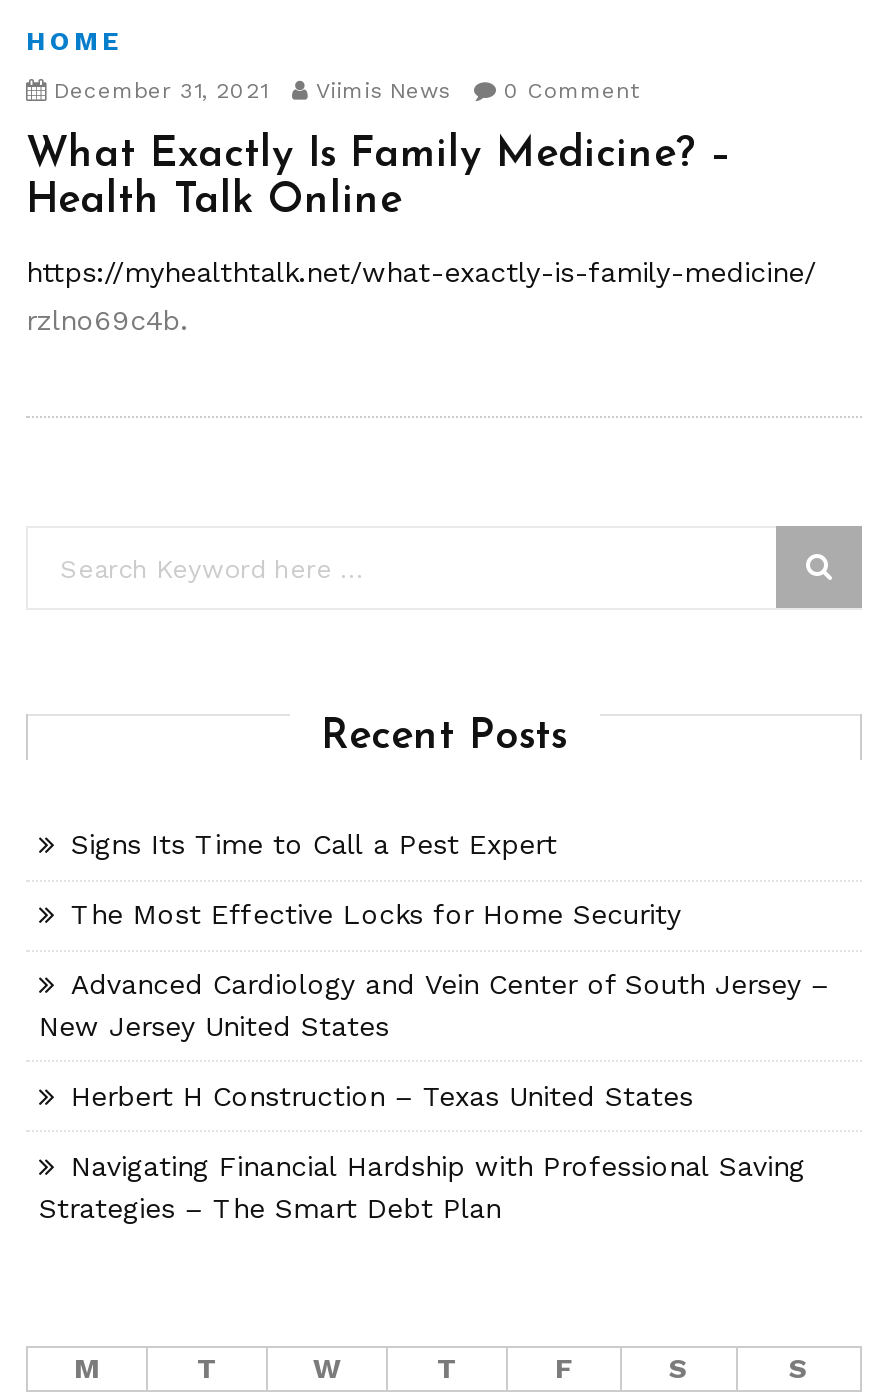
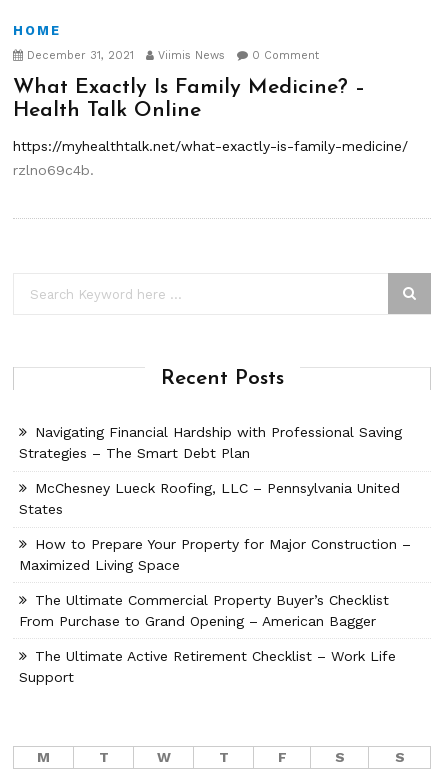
[39,829,829,1111] Signs Its Time to Call a Pest Expert | The Most Effective Locks for Home Security | Advanced Cardiology and Vein Center of South Jersey – | New Jersey United States | Herbert H Construction – Texas United States -> none
moved [39,1149,805,1223] -> [19,424,402,461]: Navigating Financial Hardship with Professional Saving | Strategies – The Smart Debt Plan
none -> [19,480,411,684] McChesney Lueck Roofing, LLC – Pennsylvania United | States | How to Prepare Your Property for Major Construction – | Maximized Living Space | The Ultimate Commercial Property Buyer’s Checklist | From Purchase to Grand Opening – American Bagger | The Ultimate Active Retirement Checklist – Work Life | Support

